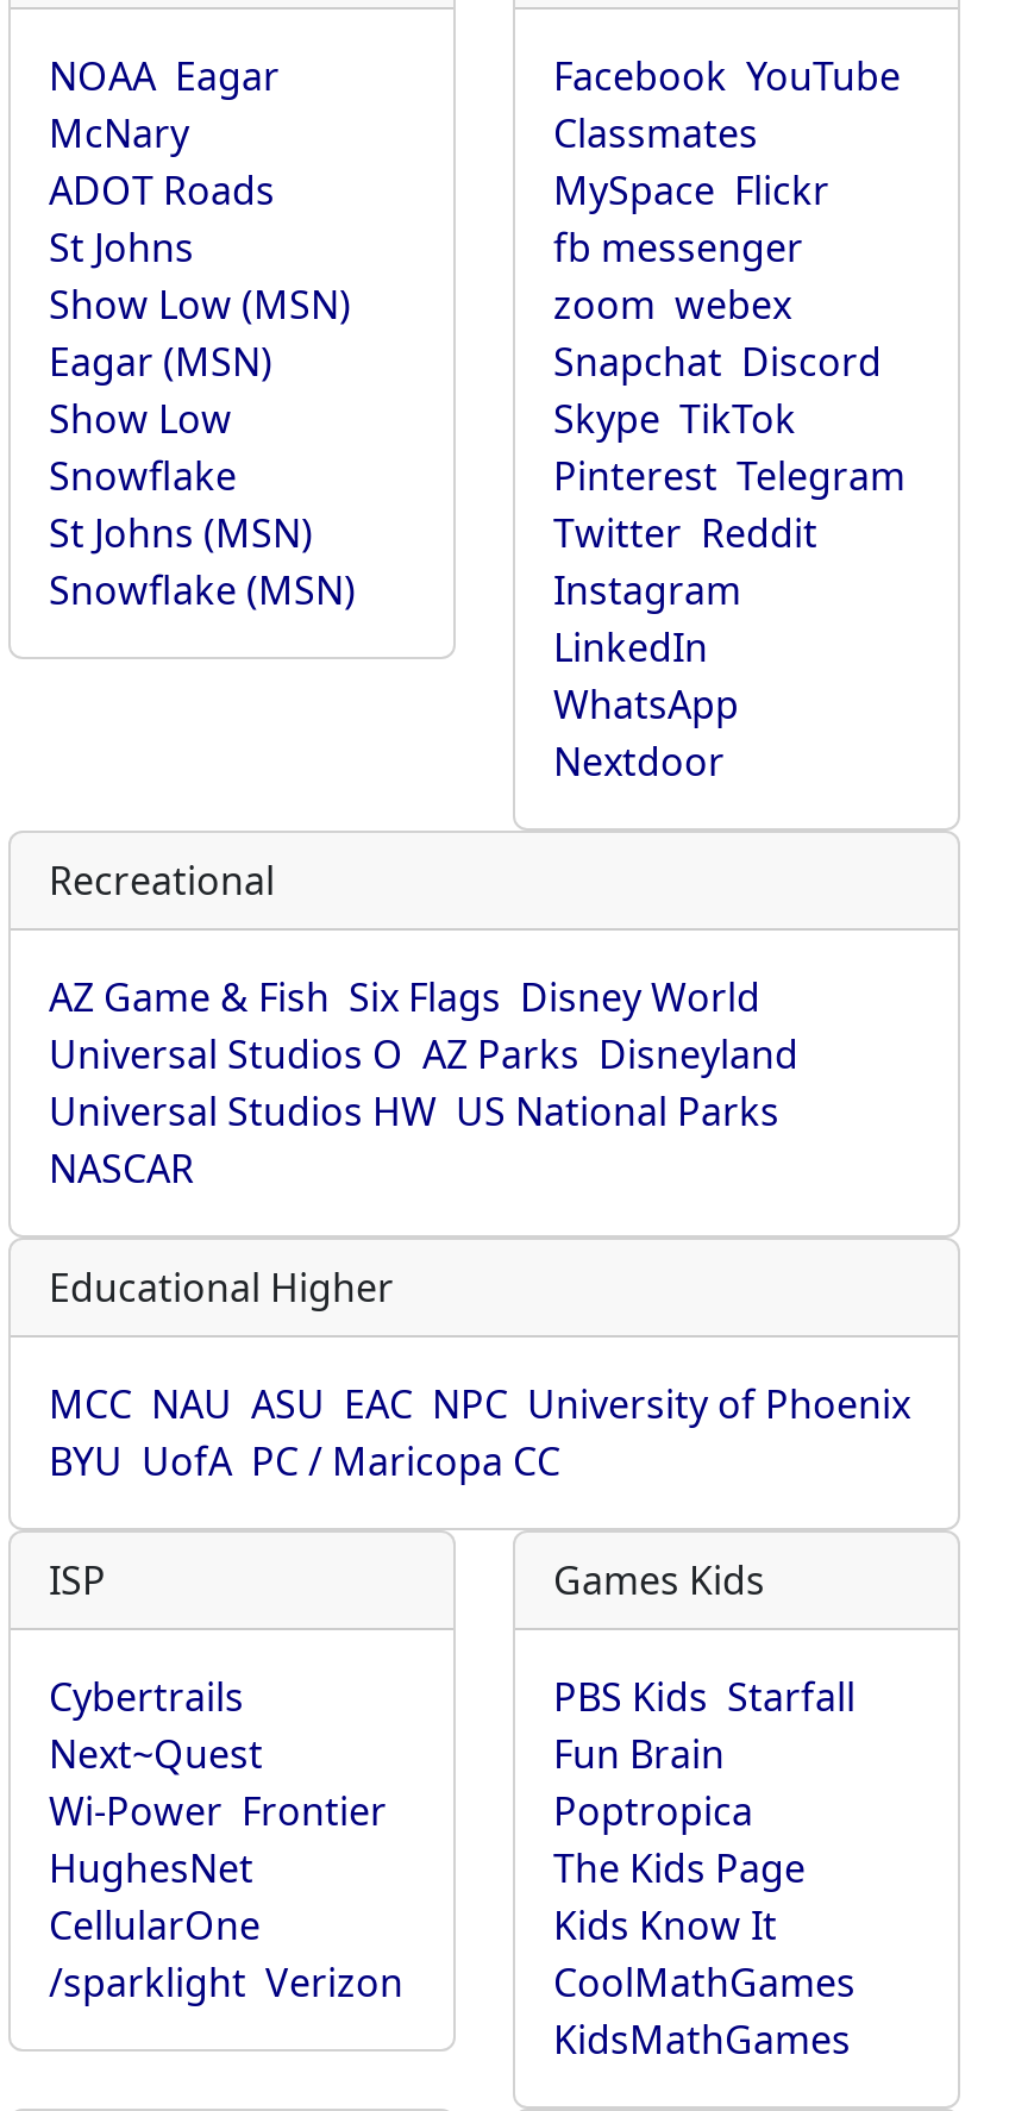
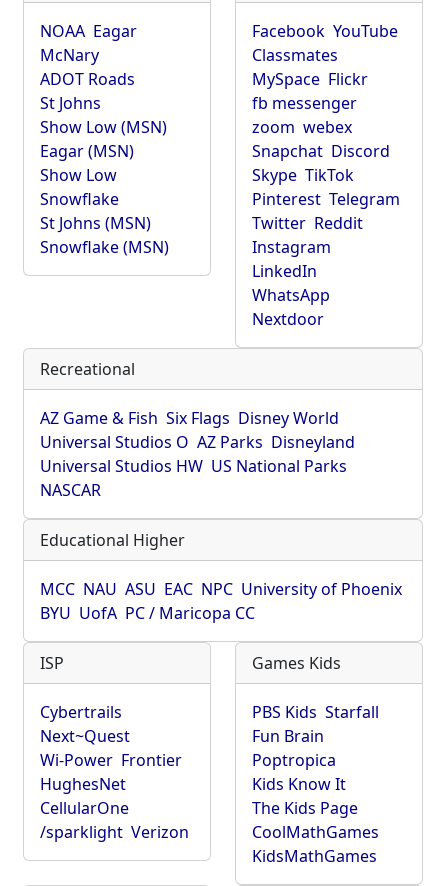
moved [553,1842,806,1894] -> [252,797,358,819]: The Kids Page
moved [553,1899,777,1952] -> [252,773,346,795]: Kids Know It

